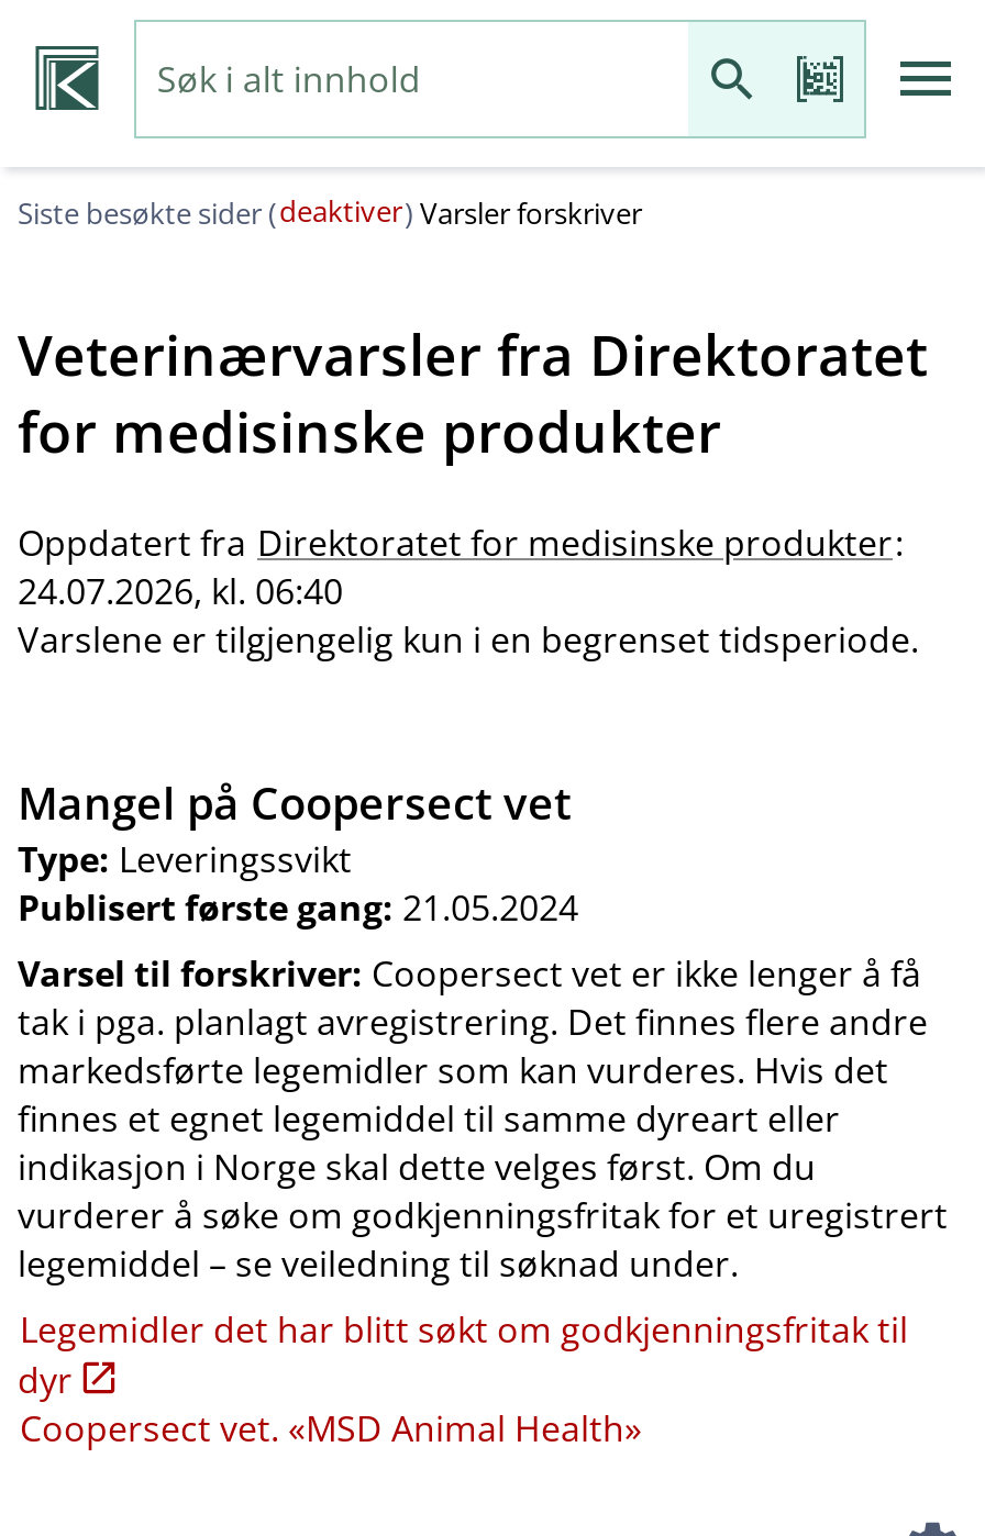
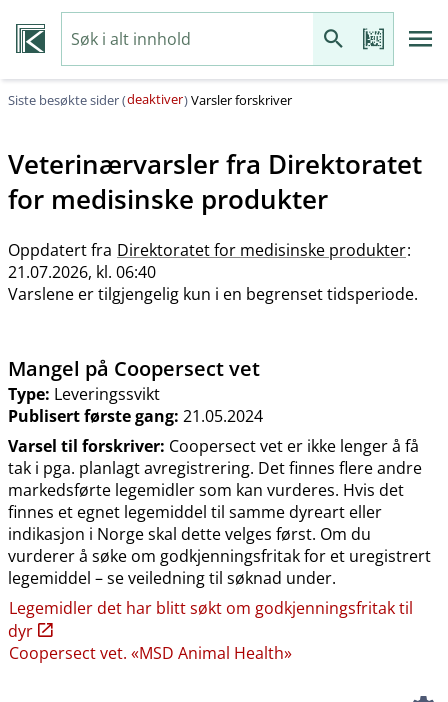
[18,566,343,615] 24.07.2026, kl. 06:40 -> [8,261,156,283] 21.07.2026, kl. 06:40

